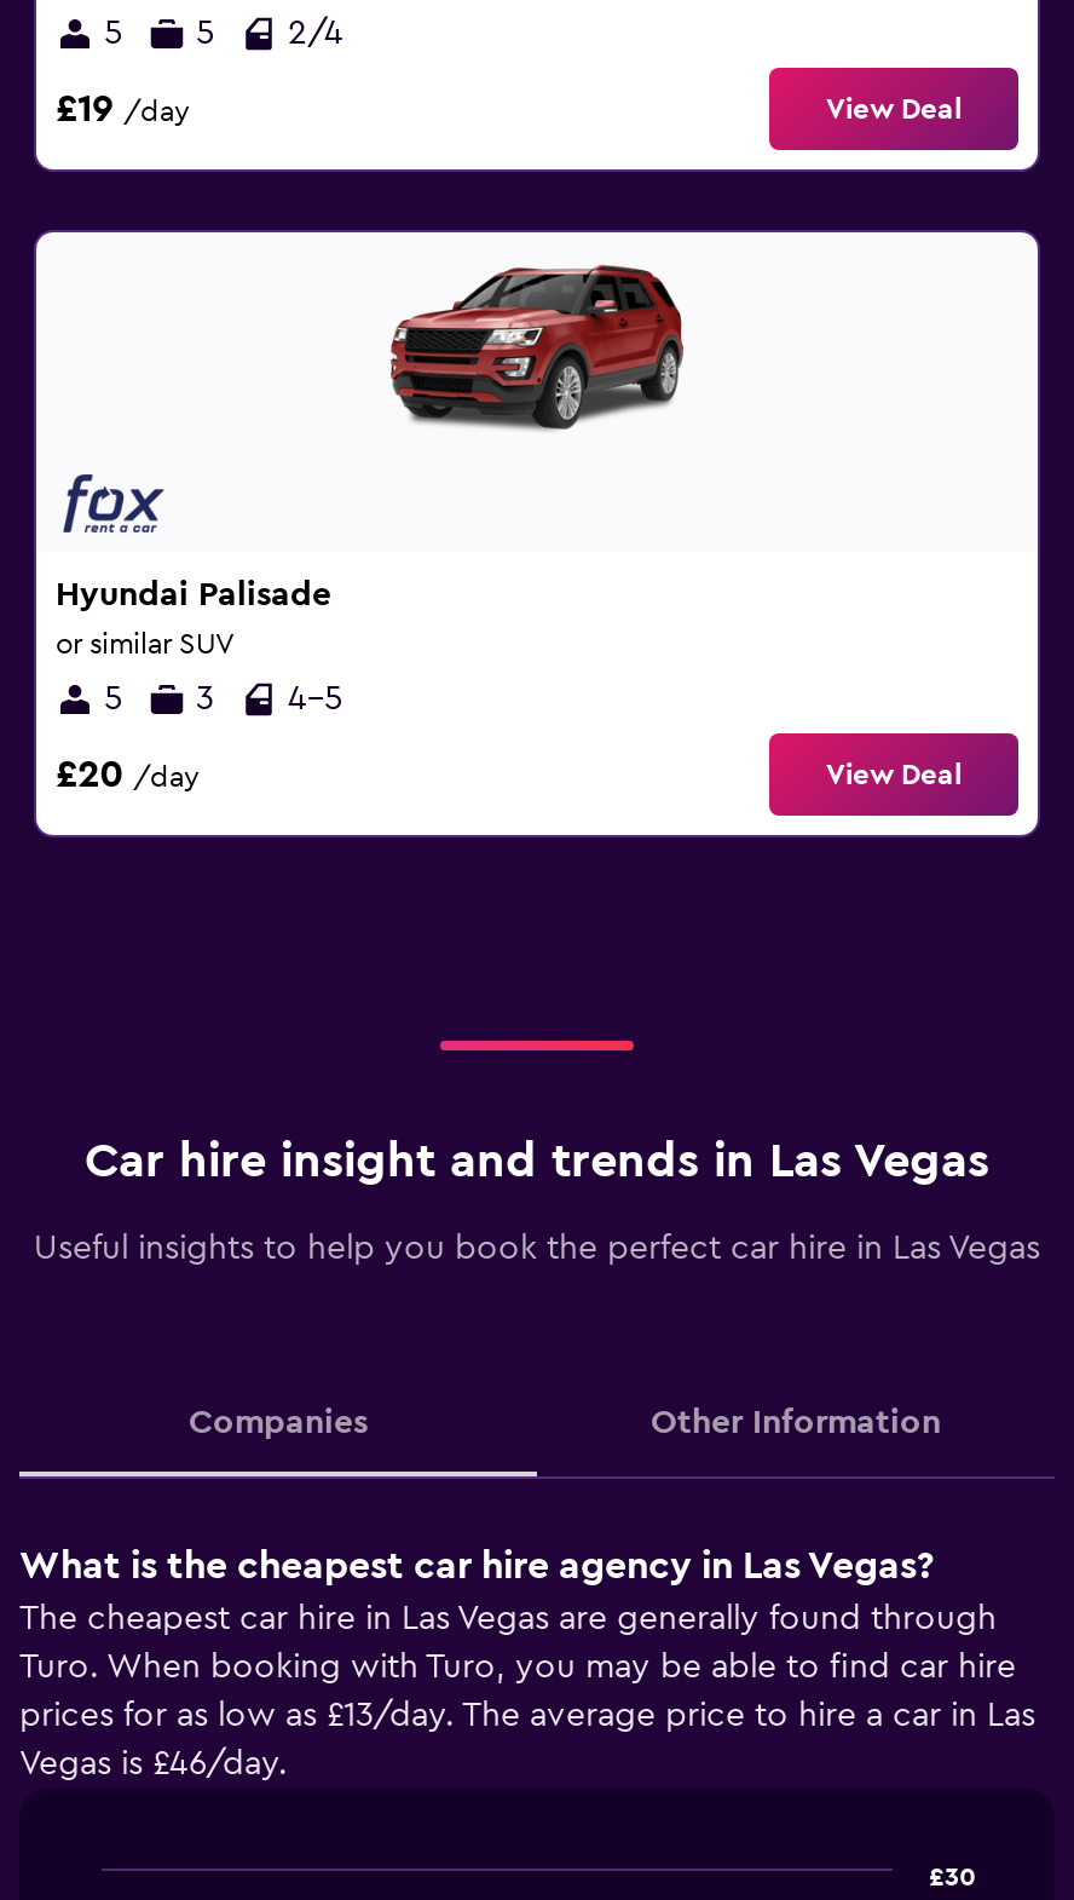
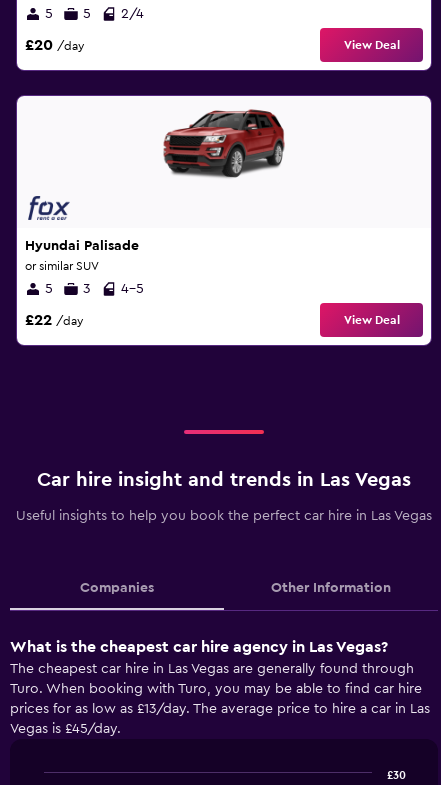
[56,90,189,128] £19 /day -> [25,37,84,53] £20 /day
[56,755,198,794] £20 /day -> [25,312,83,328] £22 /day
[19,1748,288,1781] Vegas is £46/day. -> [10,722,121,736] Vegas is £45/day.

